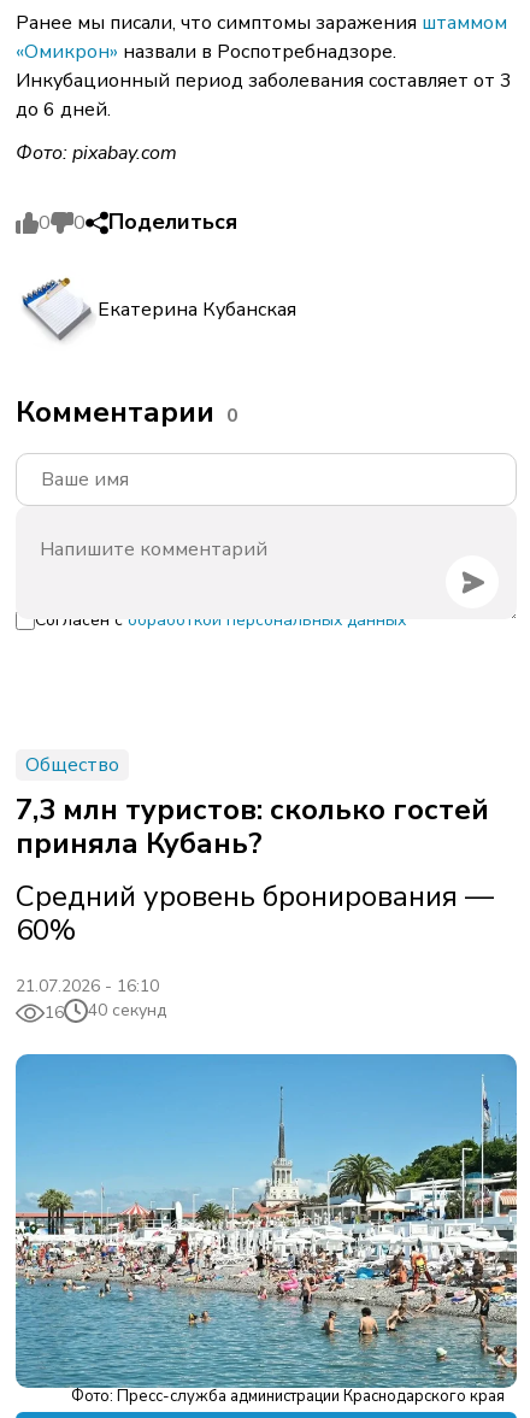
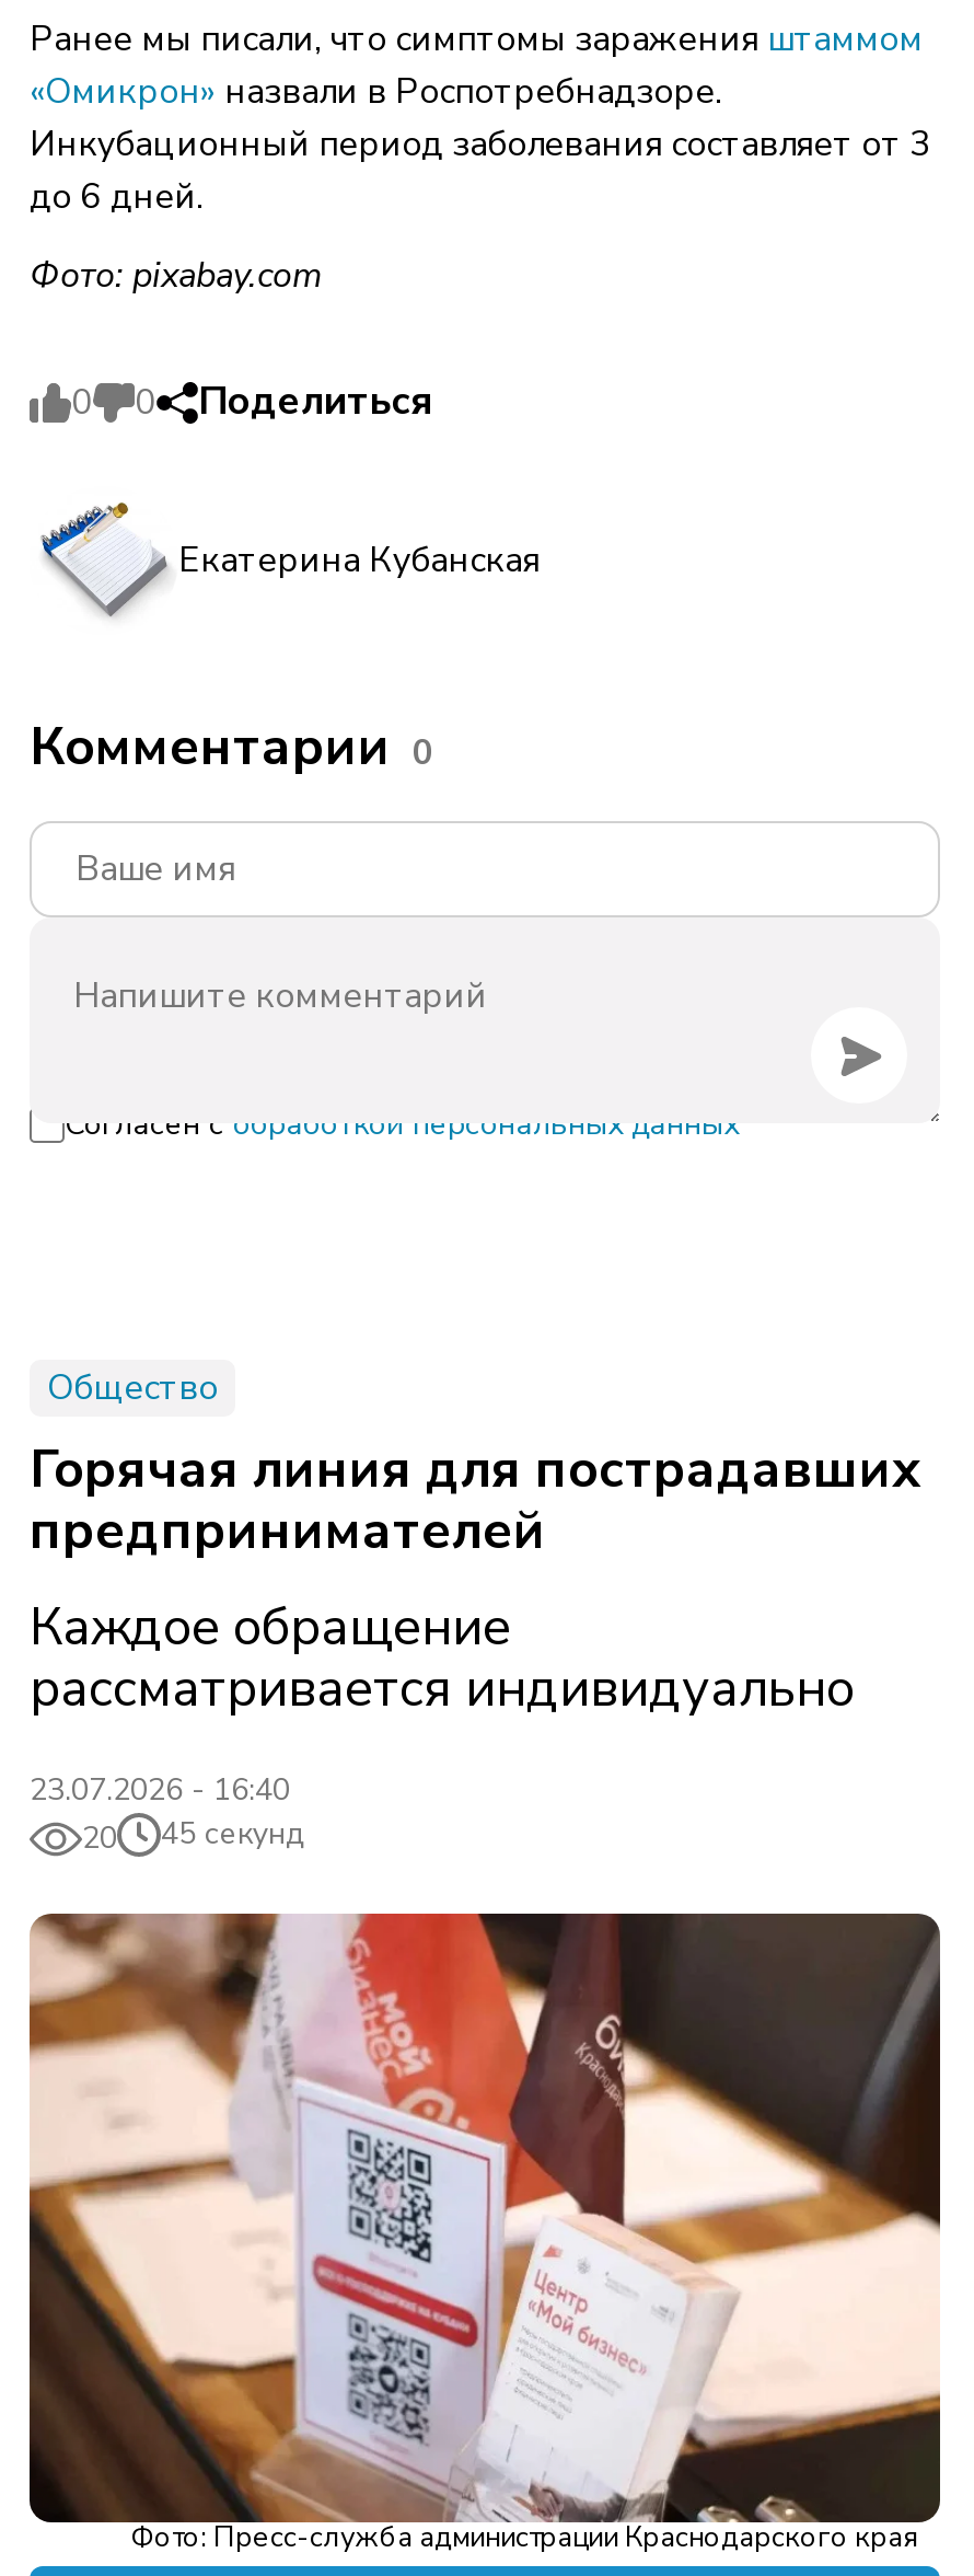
[16,791,494,950] 7,3 млн туристов: сколько гостей | приняла Кубань? | Средний уровень бронирования — | 60% -> [30,1435,923,1724] Горячая линия для пострадавших | предпринимателей | Каждое обращение | рассматривается индивидуально
[16,975,166,1024] 21.07.2026 - 16:10 | 16 | 40 секунд -> [30,1770,303,1859] 23.07.2026 - 16:40 | 20 | 45 секунд
[14,1053,518,1388] [image] -> [27,1911,942,2525] [image]

